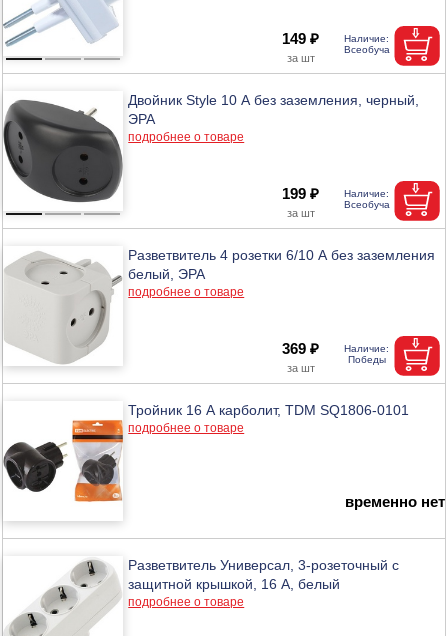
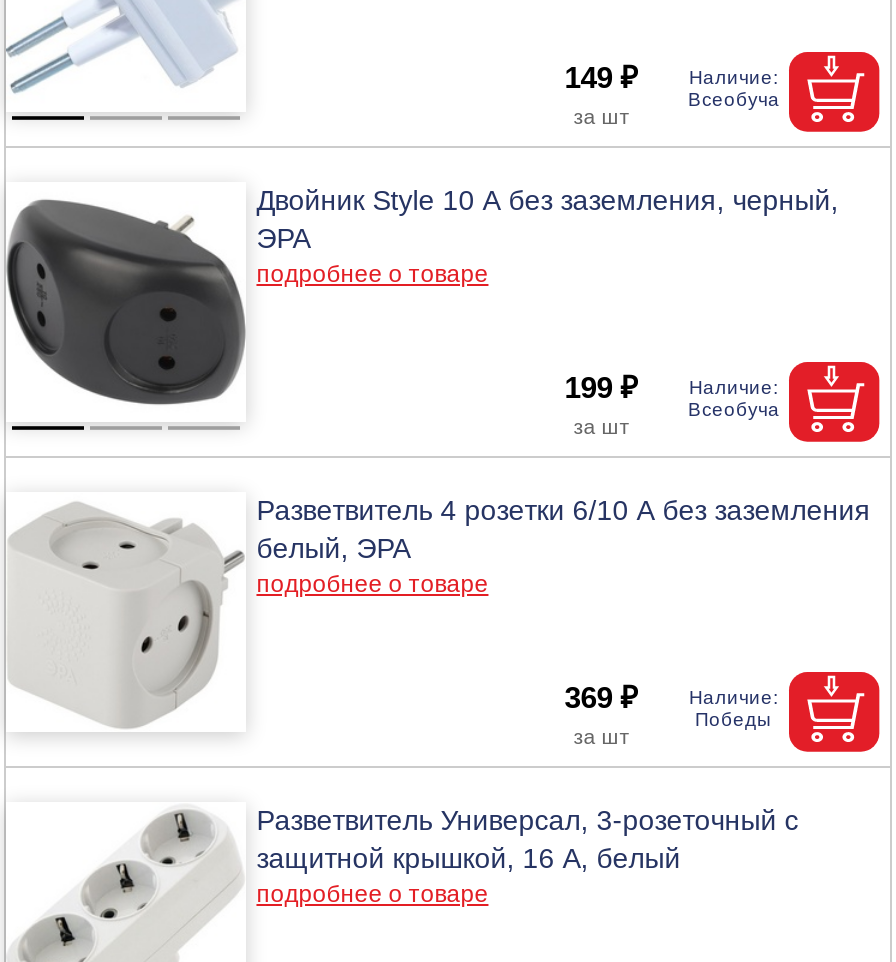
[3,402,409,519] [image] | Тройник 16 А карболит, TDM SQ1806-0101 | подробнее о товаре -> none
[345,493,445,510] временно нет -> none

